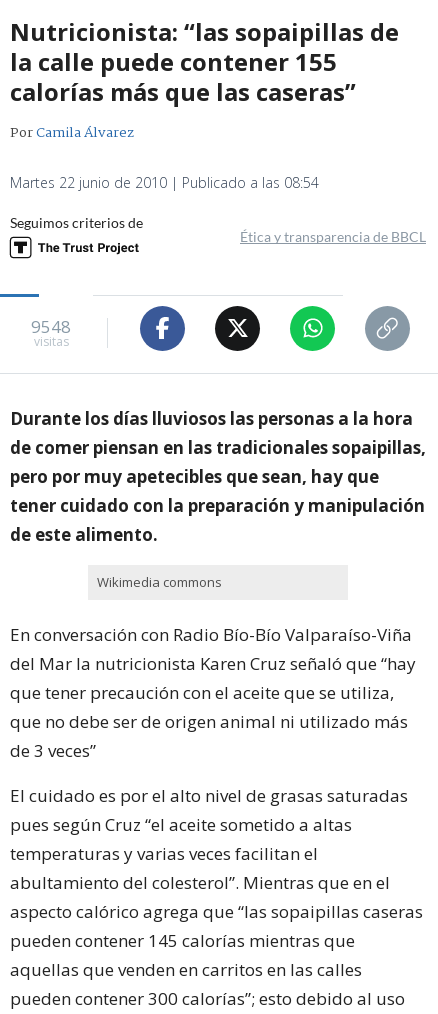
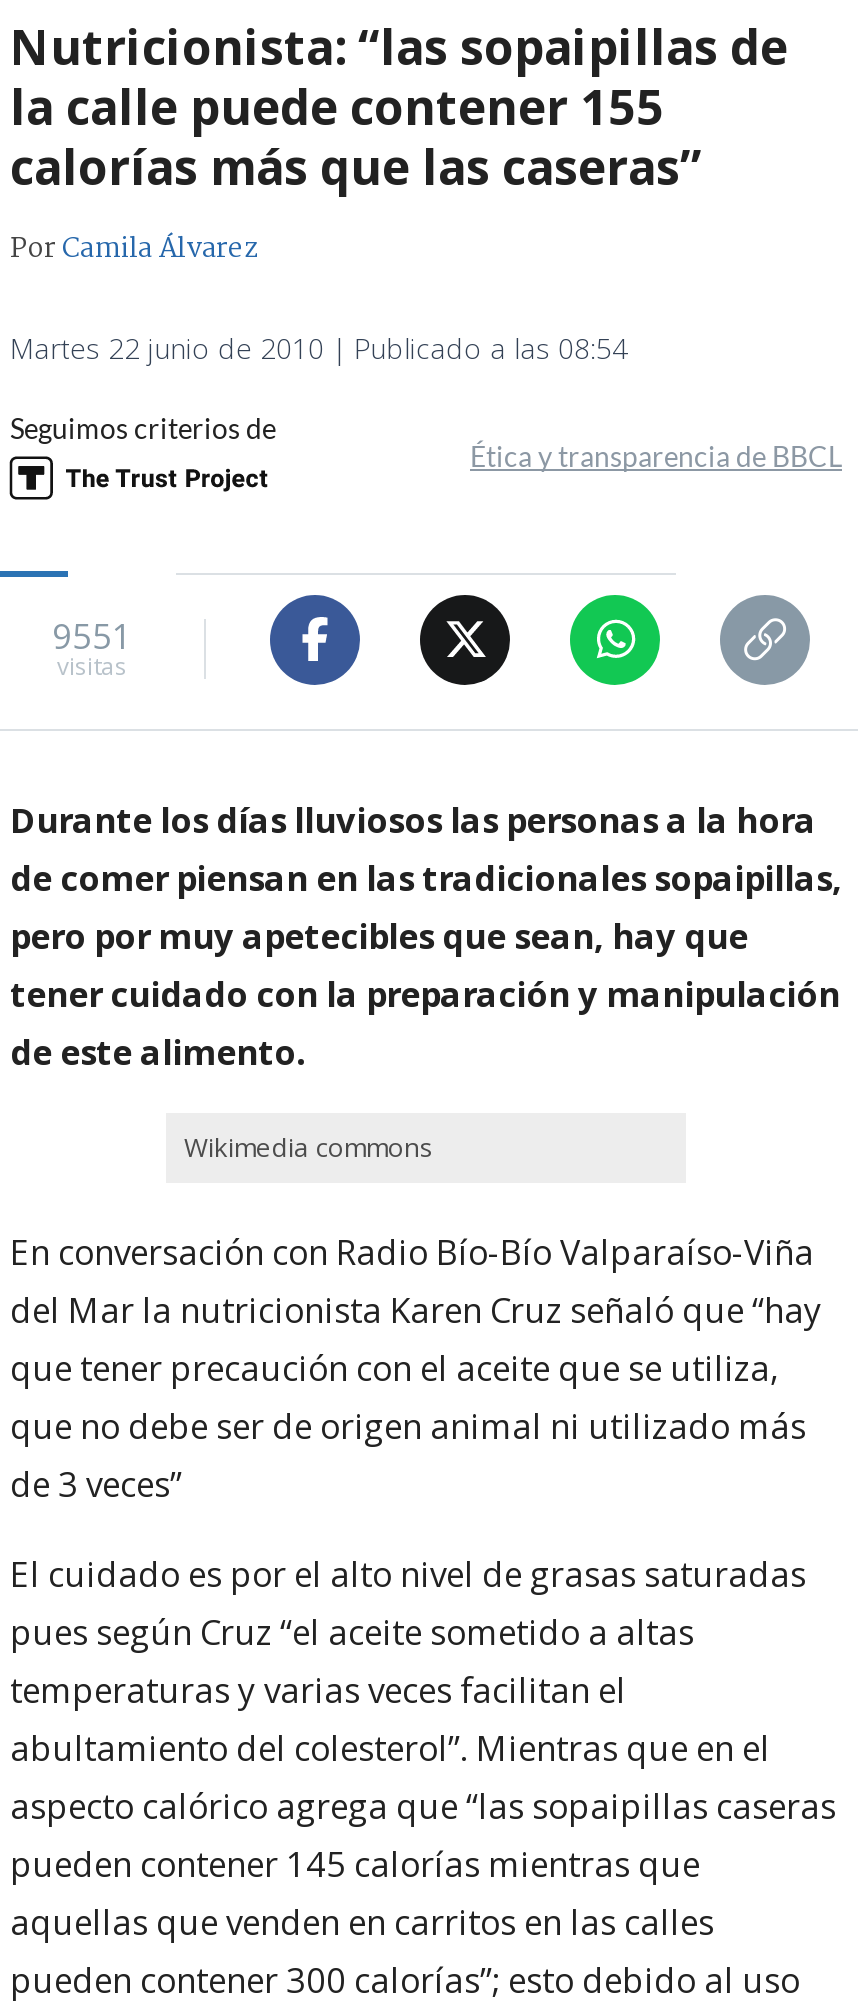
[31,315,71,338] 9548 -> [52,614,132,660] 9551

